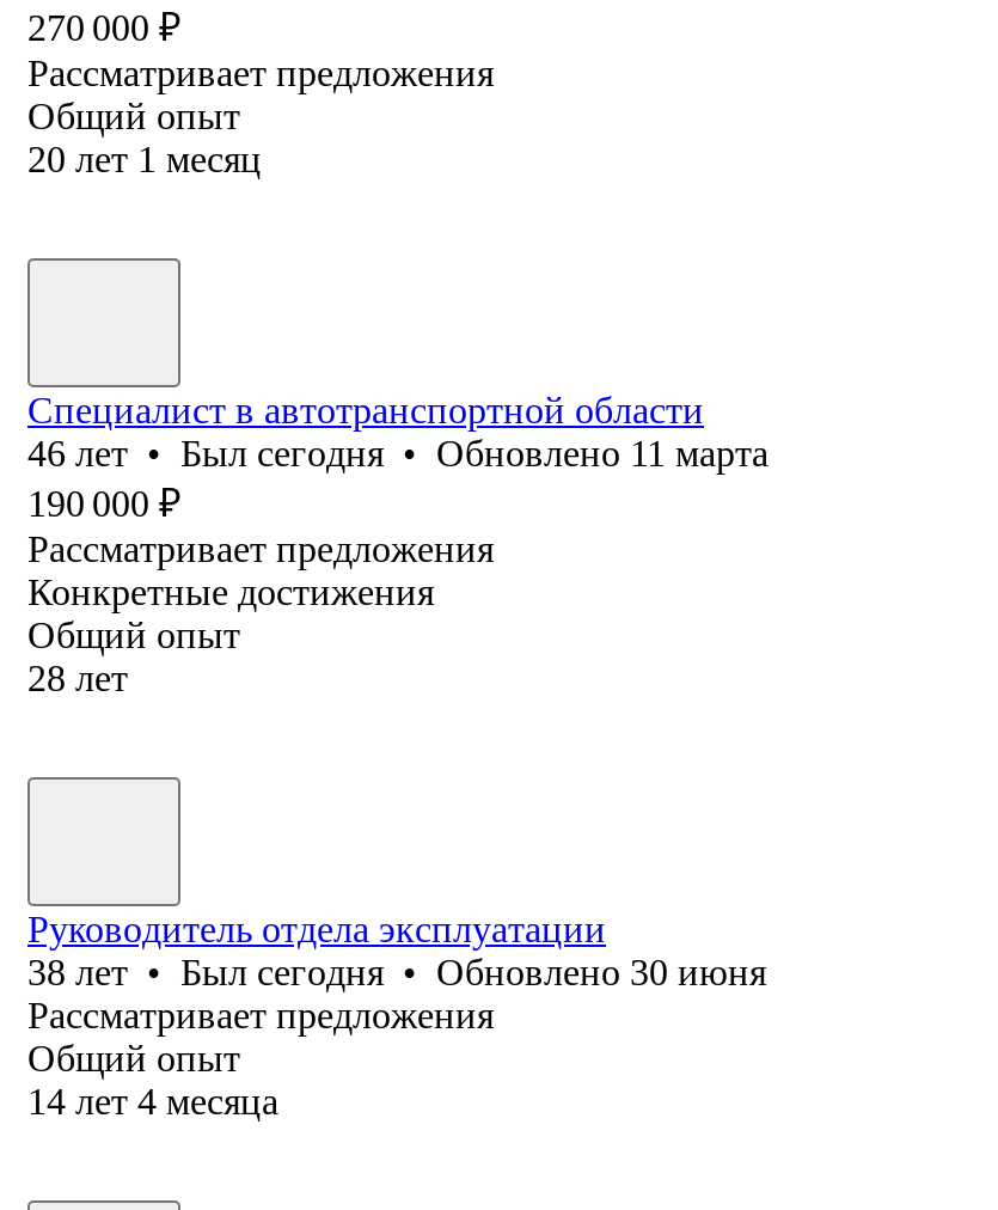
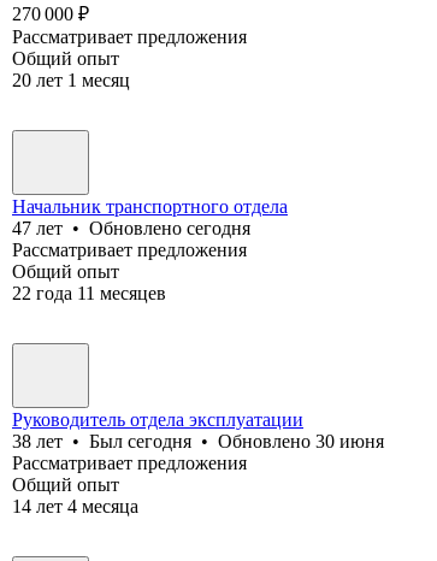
[27,390,769,523] Специалист в автотранспортной области | 46 лет • Был сегодня • Обновлено 11 марта | 190 000 ₽ -> [12,196,288,238] Начальник транспортного отдела | 47 лет • Обновлено сегодня
[27,571,434,612] Конкретные достижения -> none
[27,657,128,698] 28 лет -> [12,283,166,303] 22 года 11 месяцев

